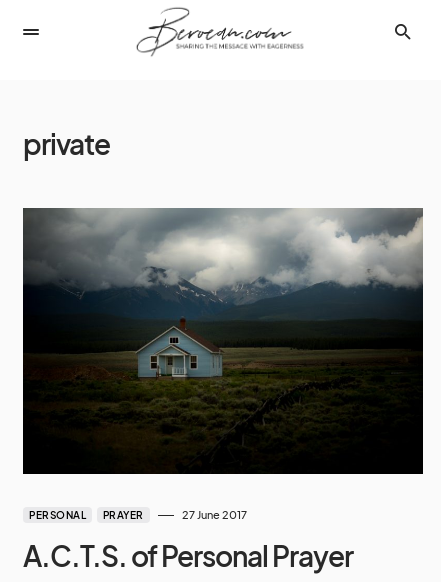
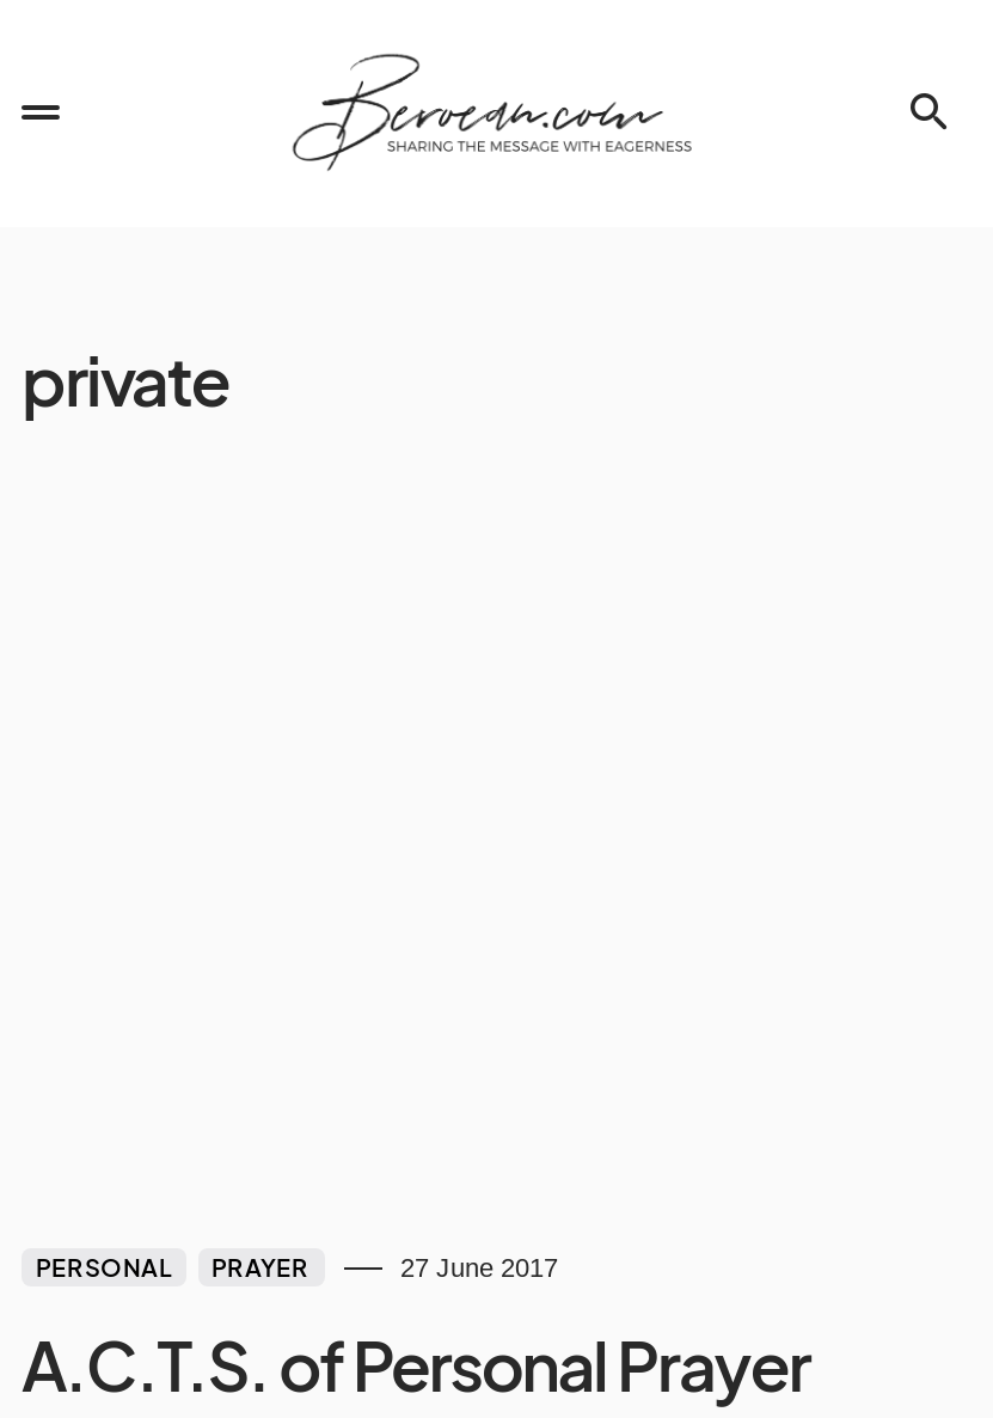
[22,207,424,475] [image] -> none

